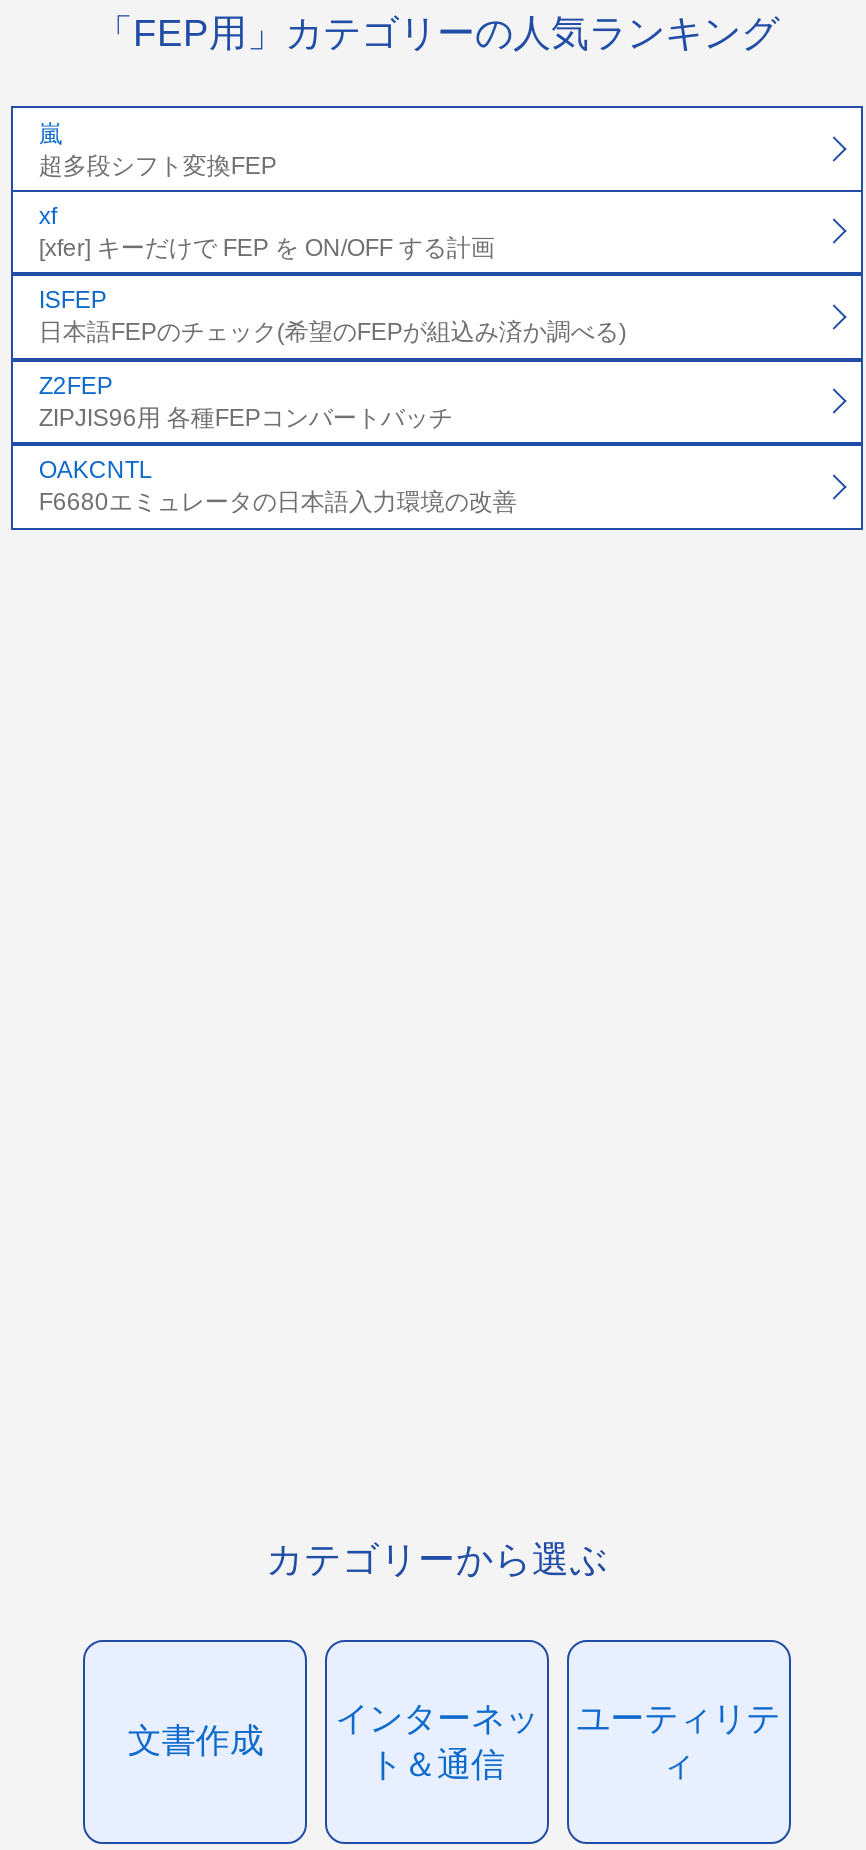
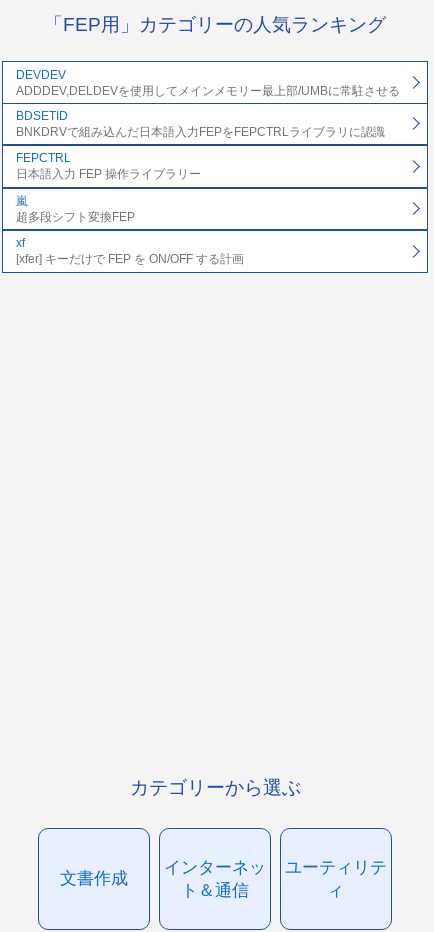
none -> [16,67,400,181] DEVDEV | ADDDEV,DELDEVを使用してメインメモリー最上部/UMBに常駐させる | BDSETID | BNKDRVで組み込んだ日本語入力FEPをFEPCTRLライブラリに認識 | FEPCTRL | 日本語入力 FEP 操作ライブラリー
moved [39,151,495,262] -> [16,210,244,266]: 超多段シフト変換FEP | xf | [xfer] キーだけで FEP を ON/OFF する計画
[39,287,627,517] ISFEP | 日本語FEPのチェック(希望のFEPが組込み済か調べる) | Z2FEP | ZIPJIS96用 各種FEPコンバートバッチ | OAKCNTL | F6680エミュレータの日本語入力環境の改善 -> none

